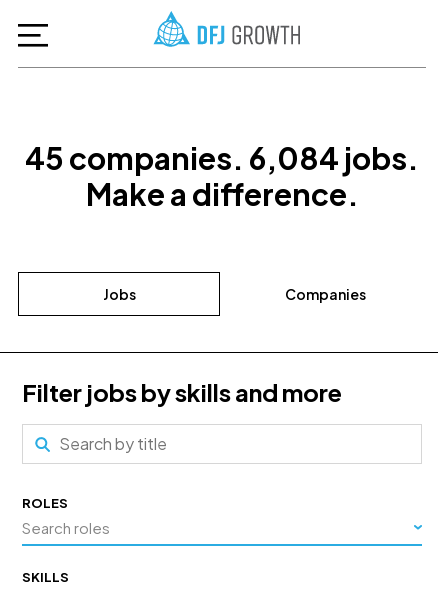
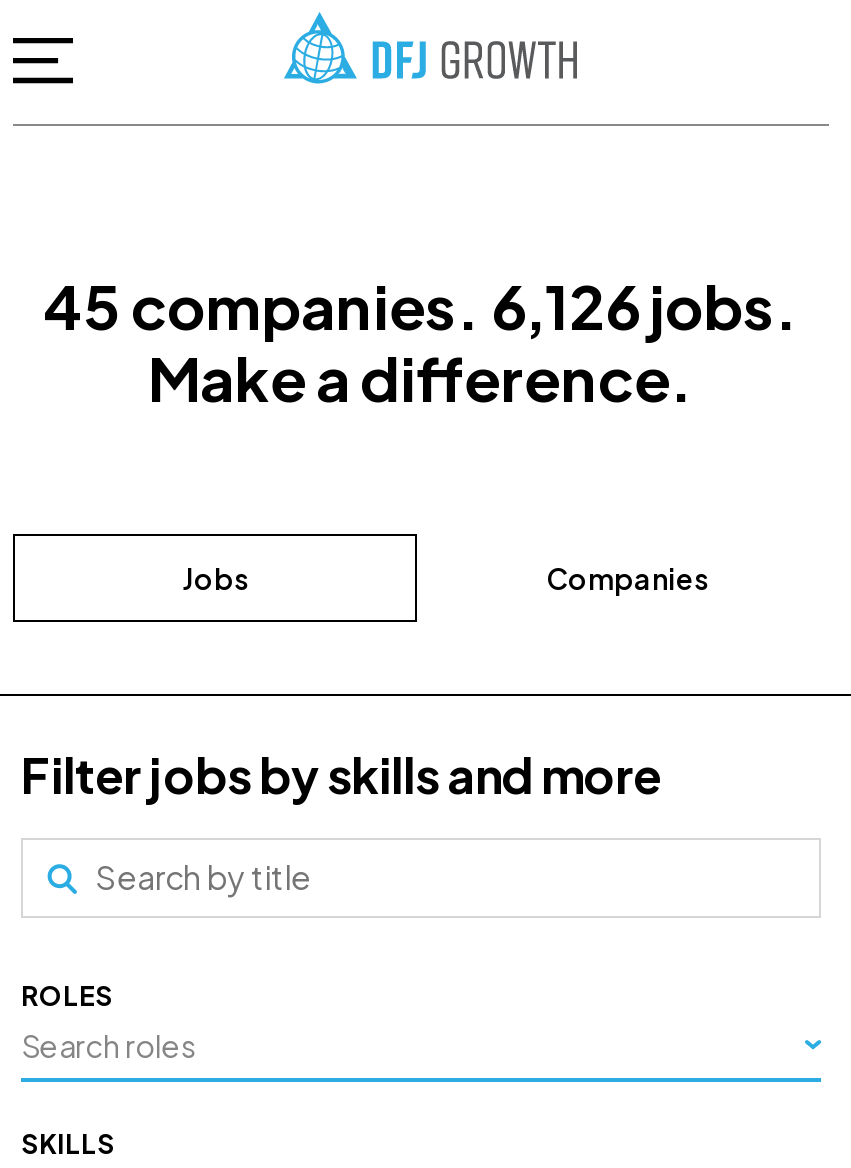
[25,139,419,177] 45 companies. 6,084 jobs. -> [43,268,799,344] 45 companies. 6,126 jobs.

